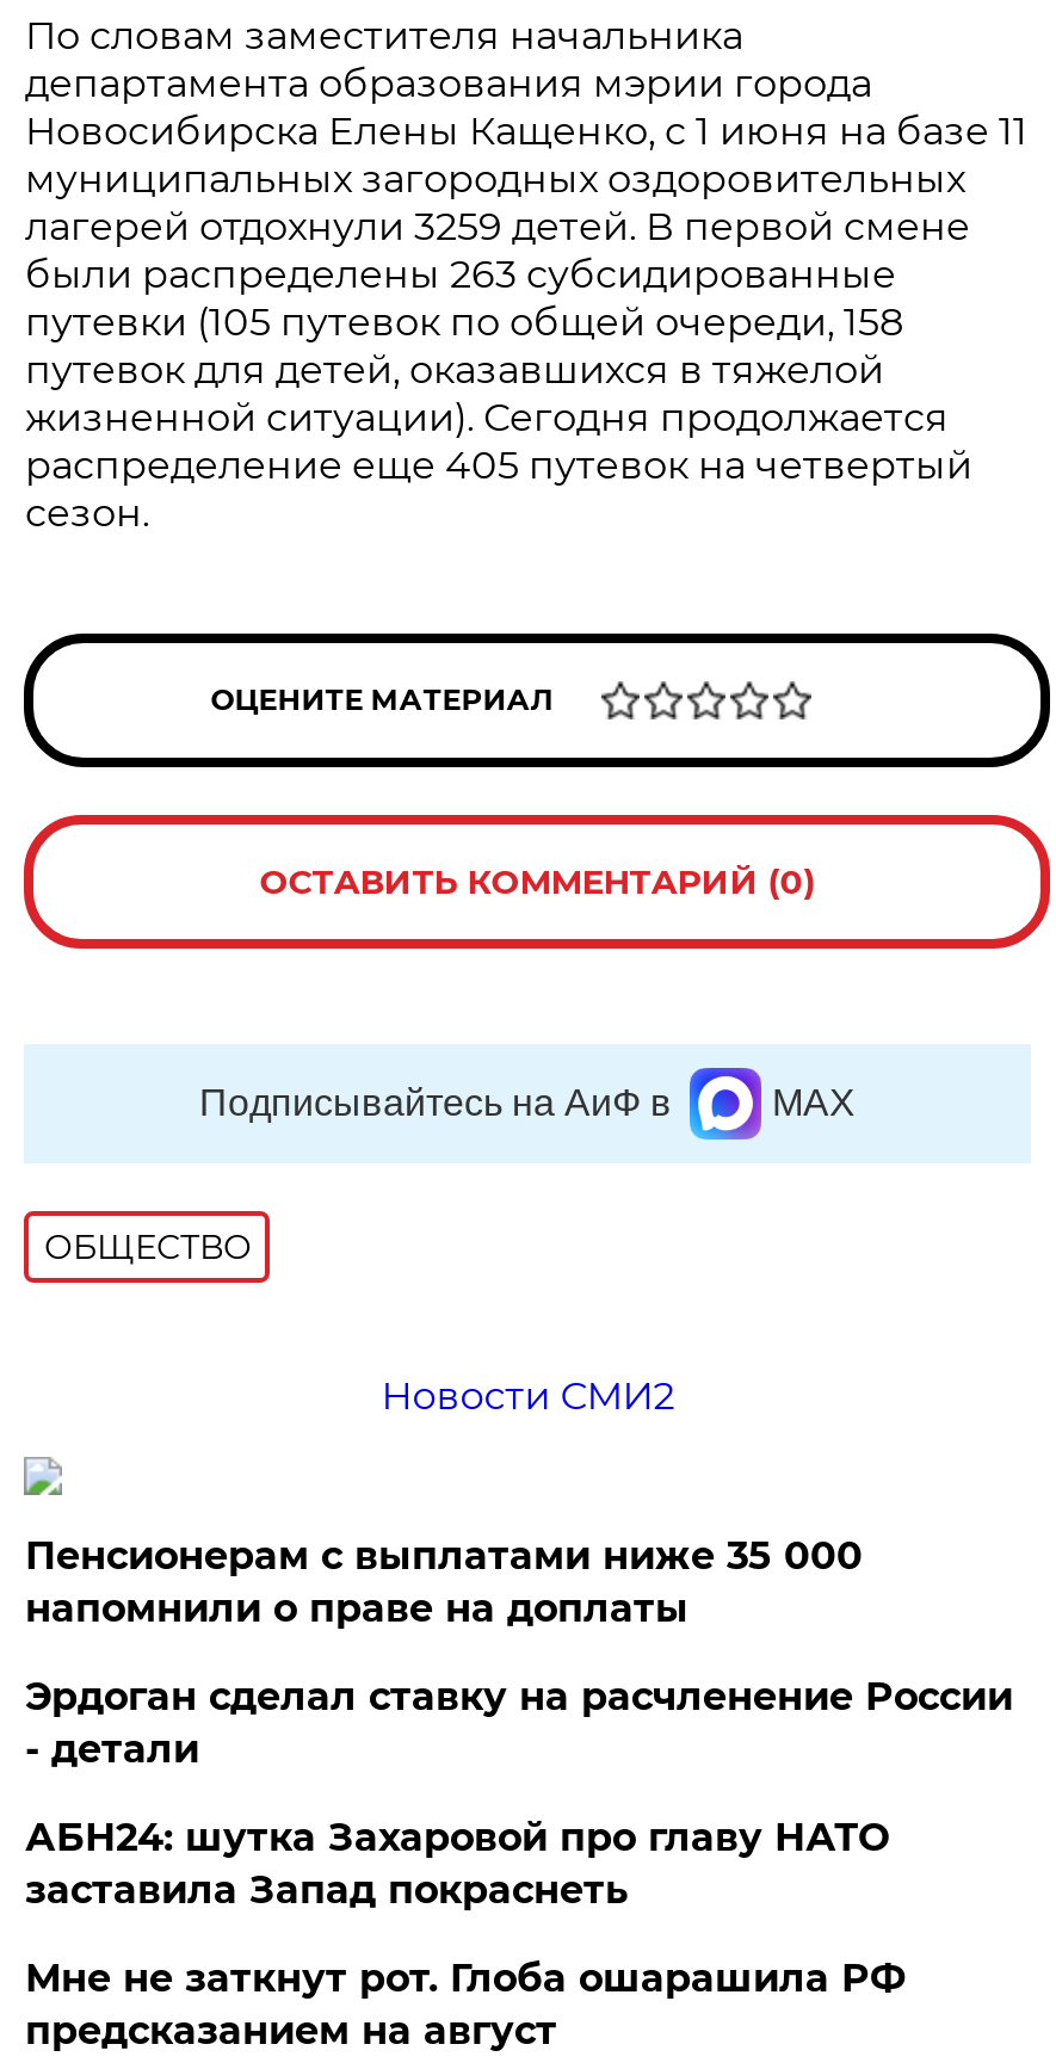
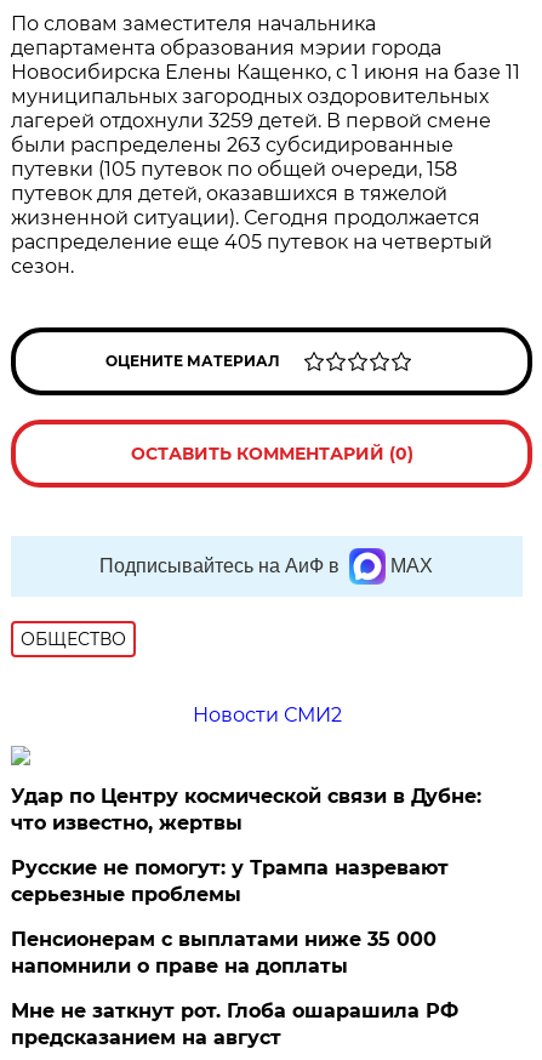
none -> [11,784,482,906] Удар по Центру космической связи в Дубне: | что известно, жертвы | Русские не помогут: у Трампа назревают | серьезные проблемы
moved [25,1533,862,1630] -> [11,927,437,977]: Пенсионерам с выплатами ниже 35 000 | напомнили о праве на доплаты
[25,1673,1013,1912] Эрдоган сделал ставку на расчленение России | - детали | АБН24: шутка Захаровой про главу НАТО | заставила Запад покраснеть -> none

